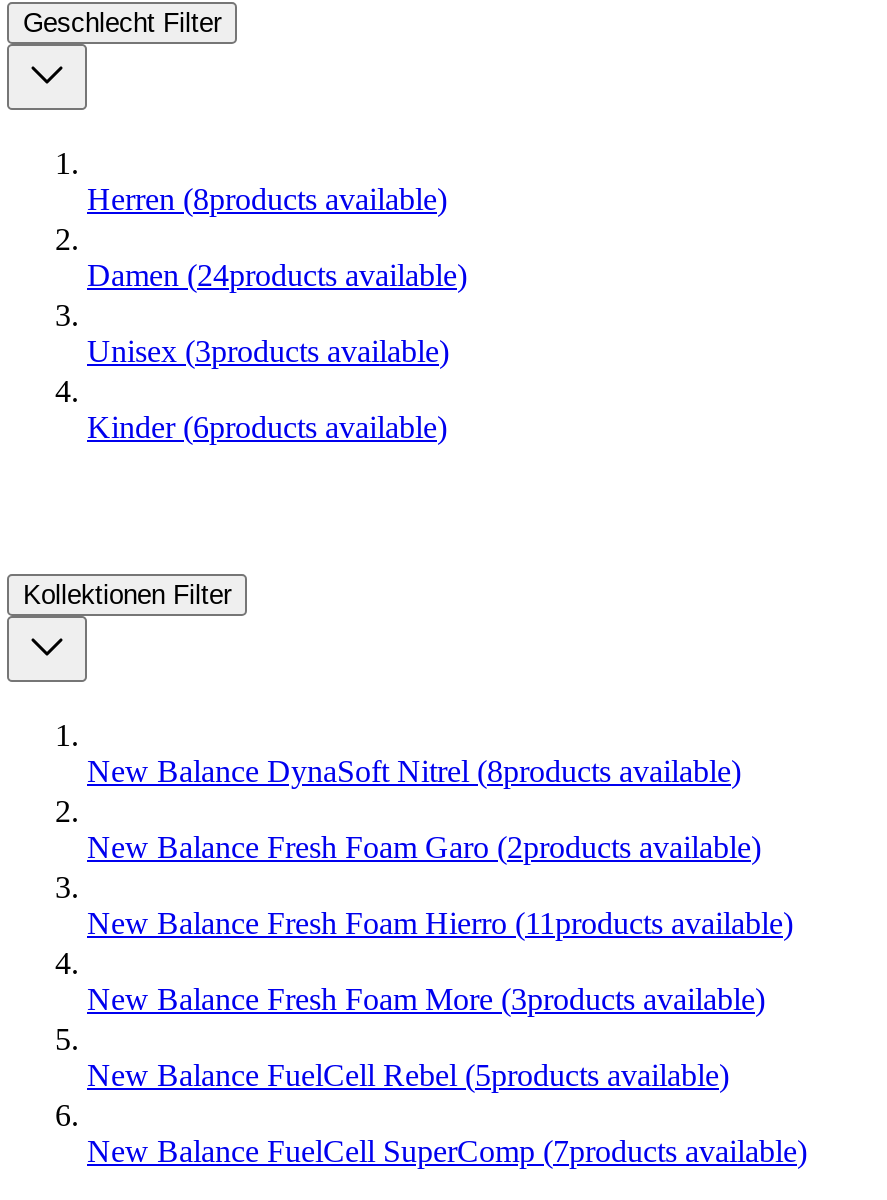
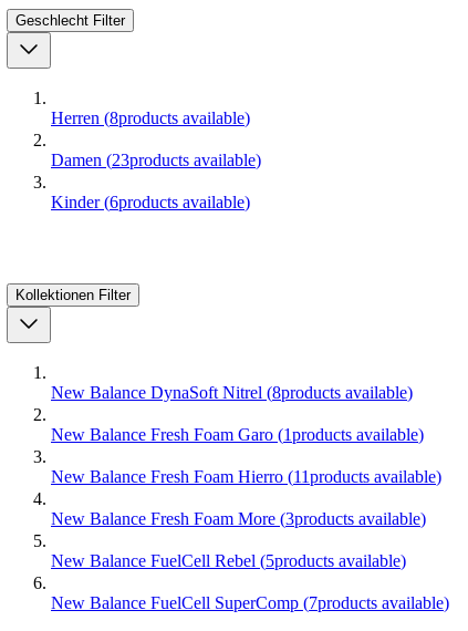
[87,258,467,368] Damen (24products available) | Unisex (3products available) -> [51,151,261,169] Damen (23products available)
[87,830,761,864] New Balance Fresh Foam Garo (2products available) -> [51,425,424,444] New Balance Fresh Foam Garo (1products available)

